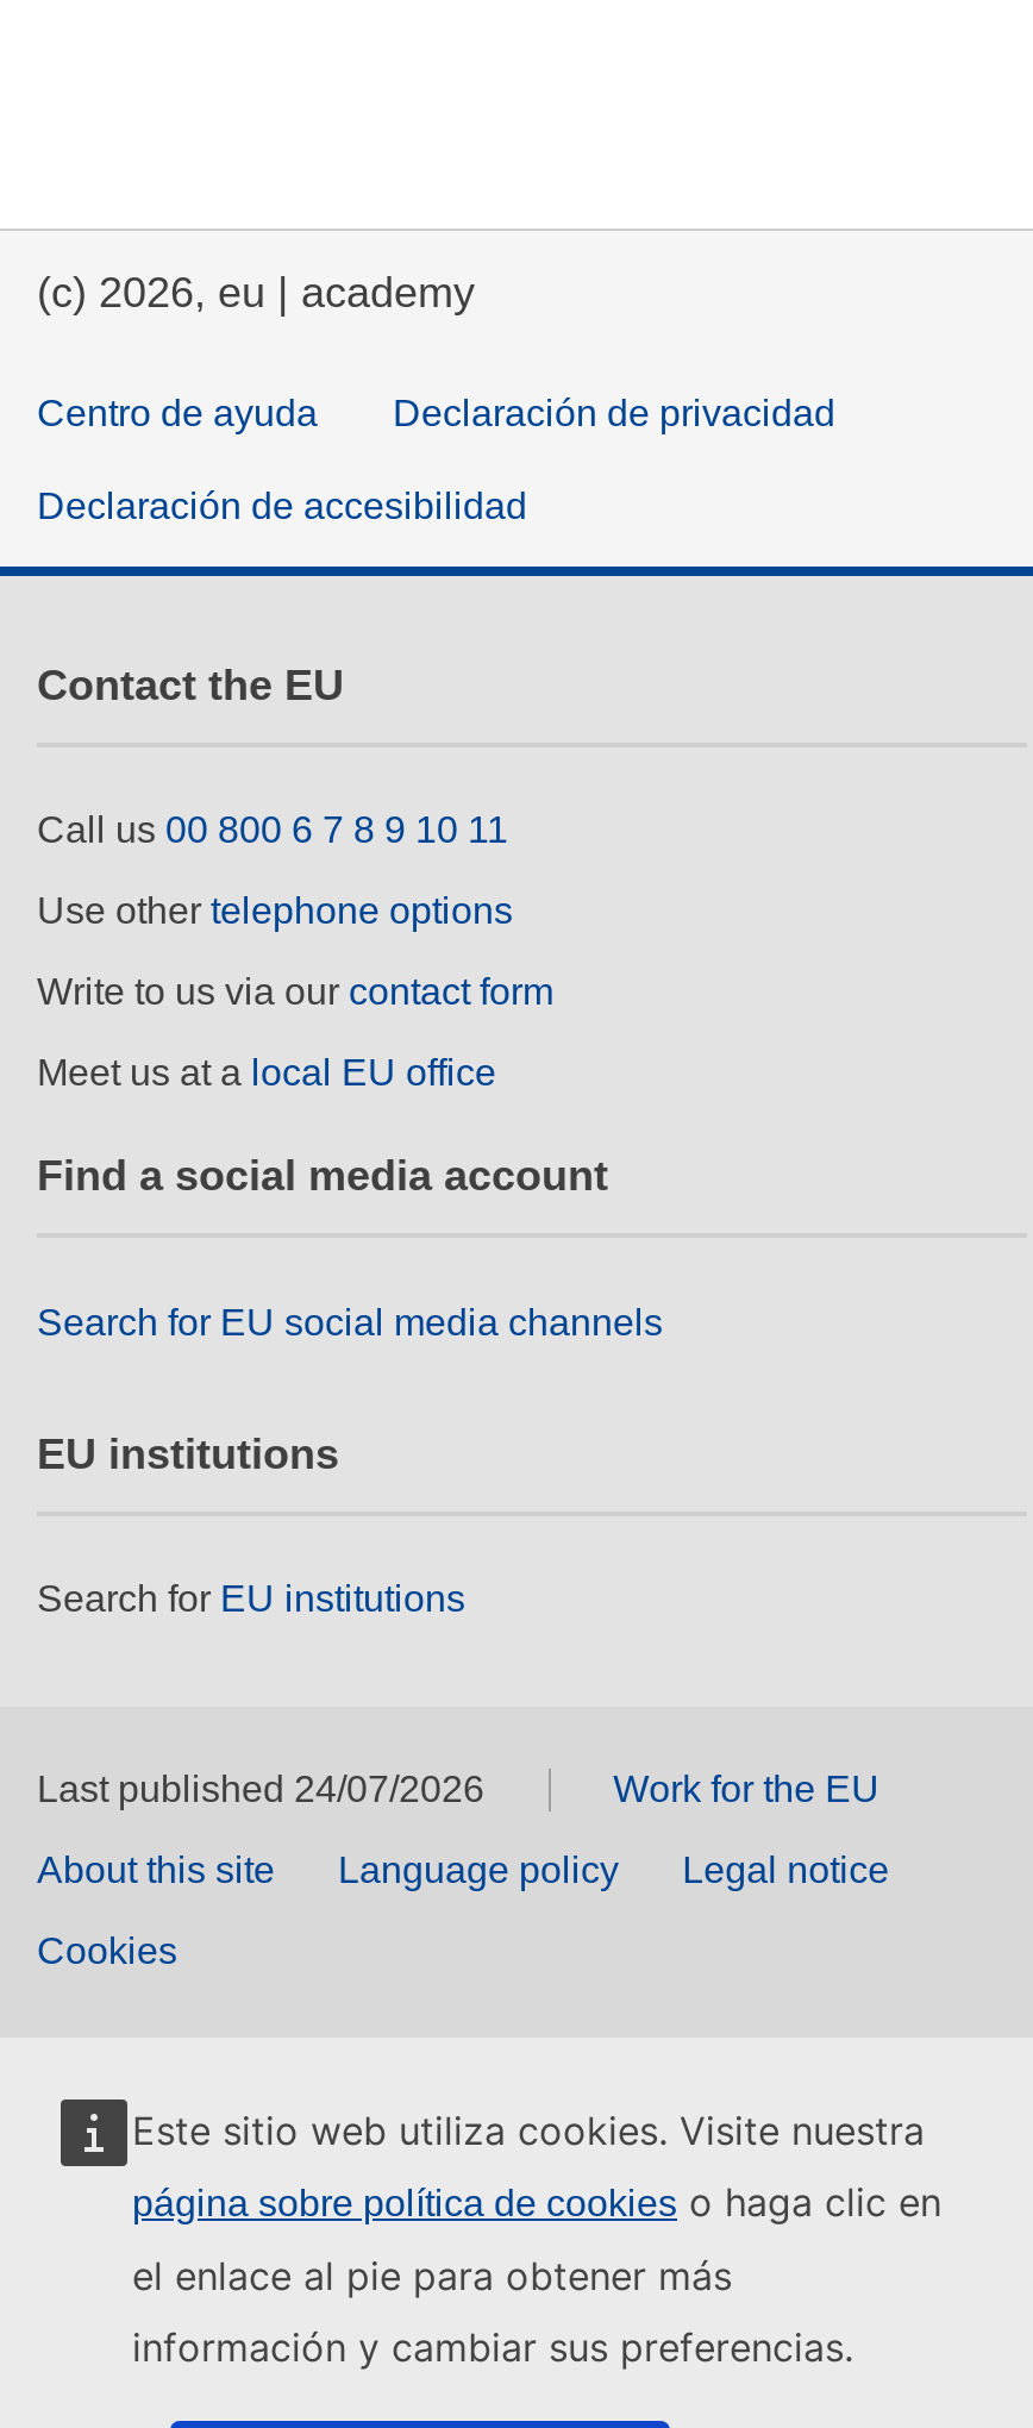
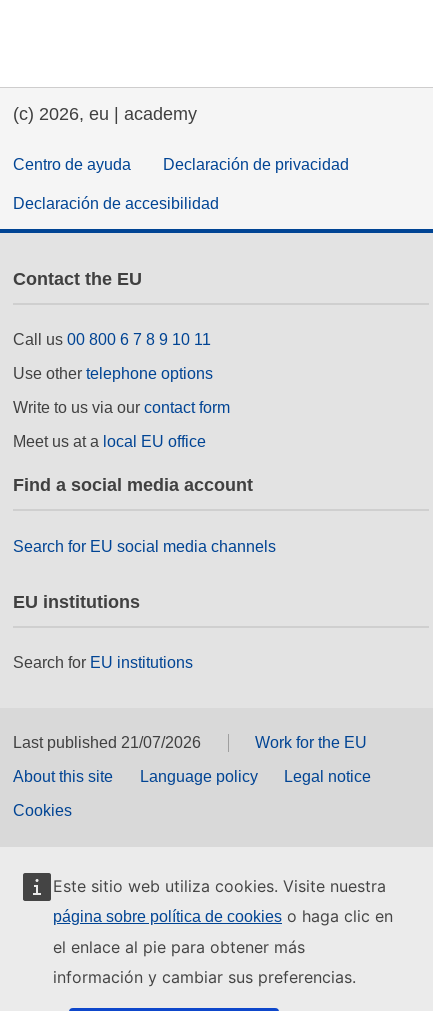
[37,1770,484,1810] Last published 24/07/2026 -> [13,734,201,751] Last published 21/07/2026

